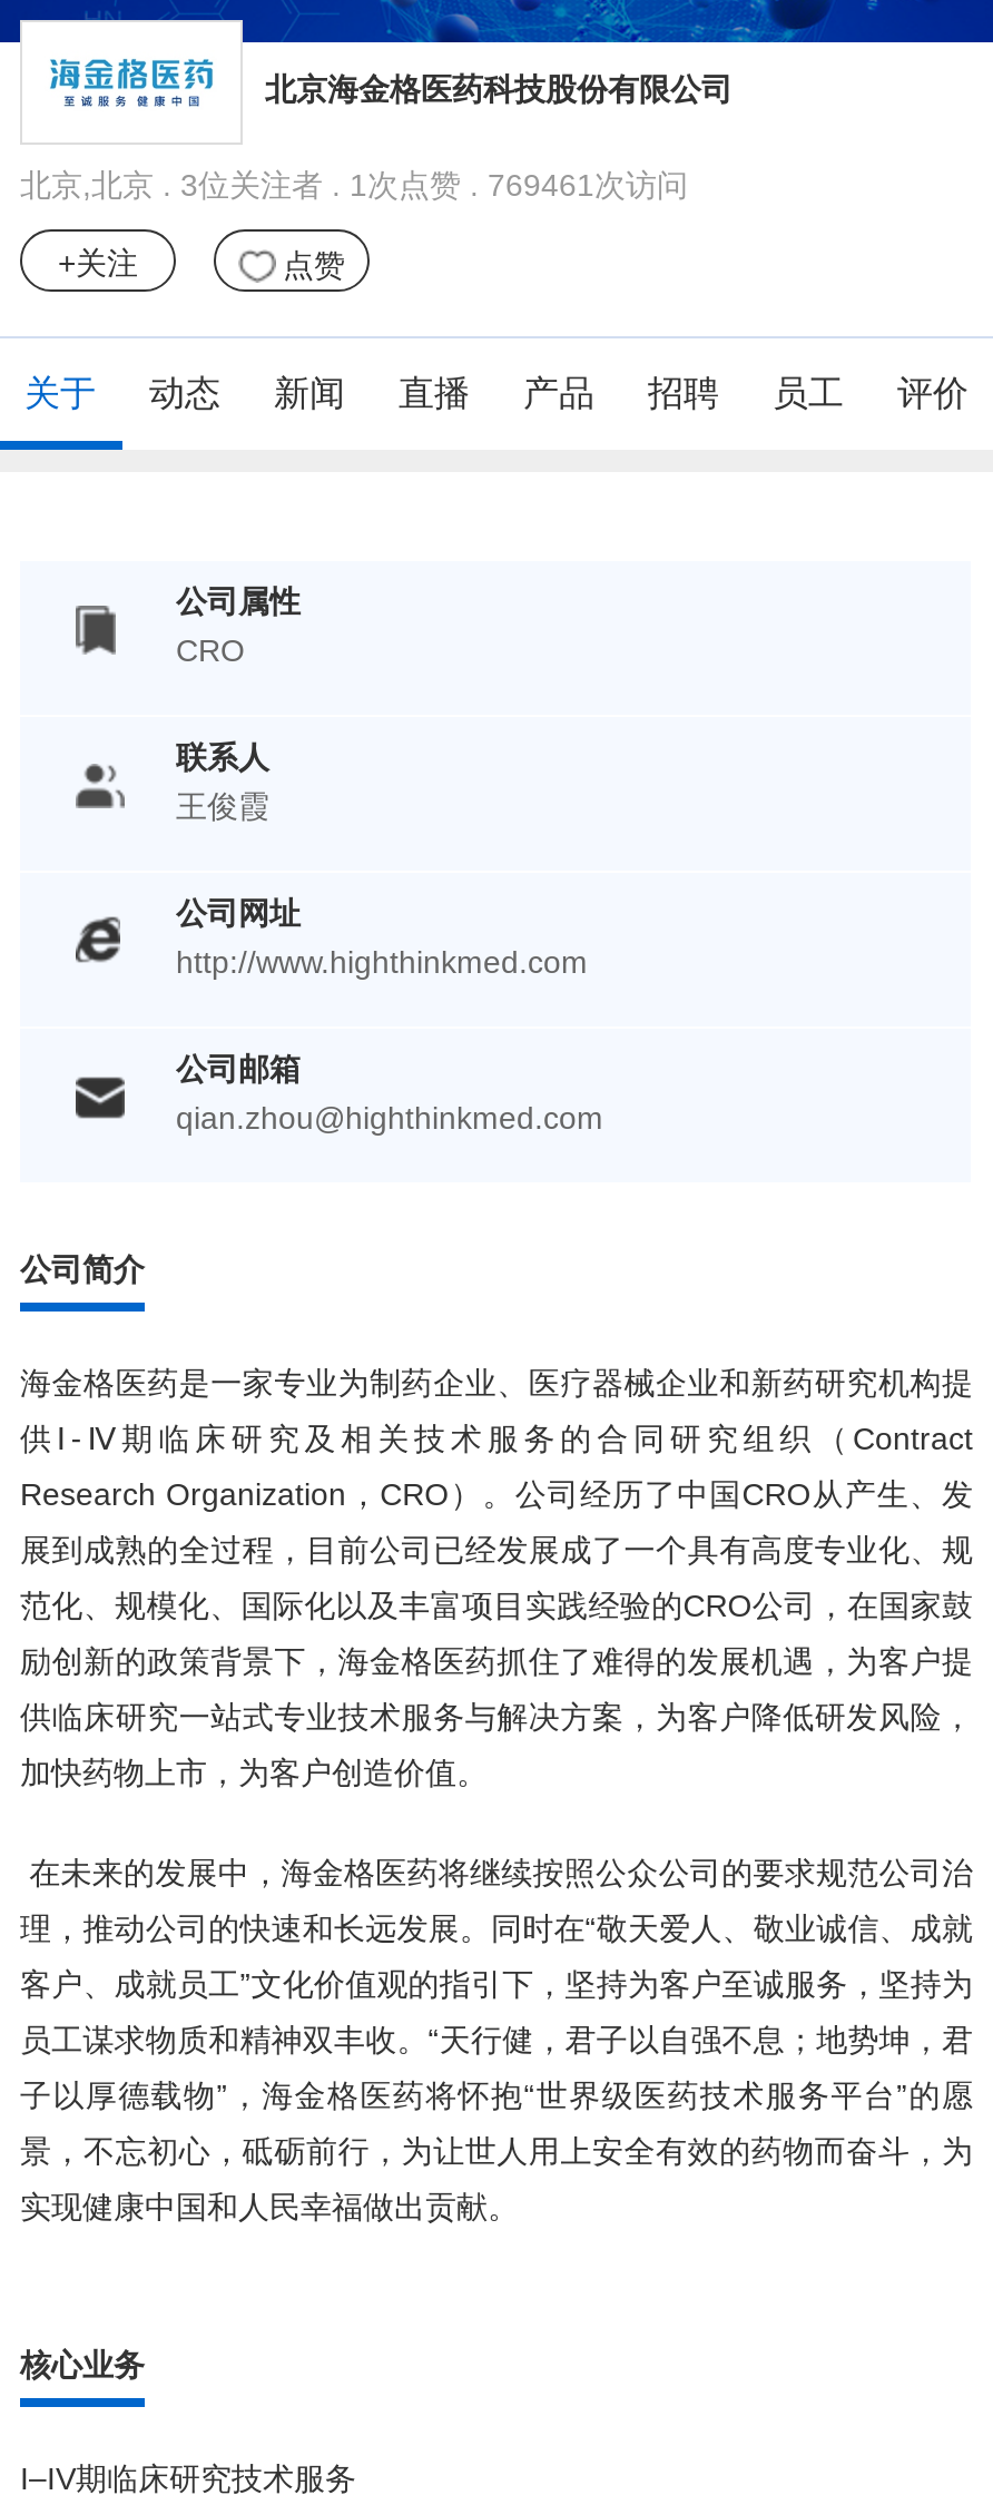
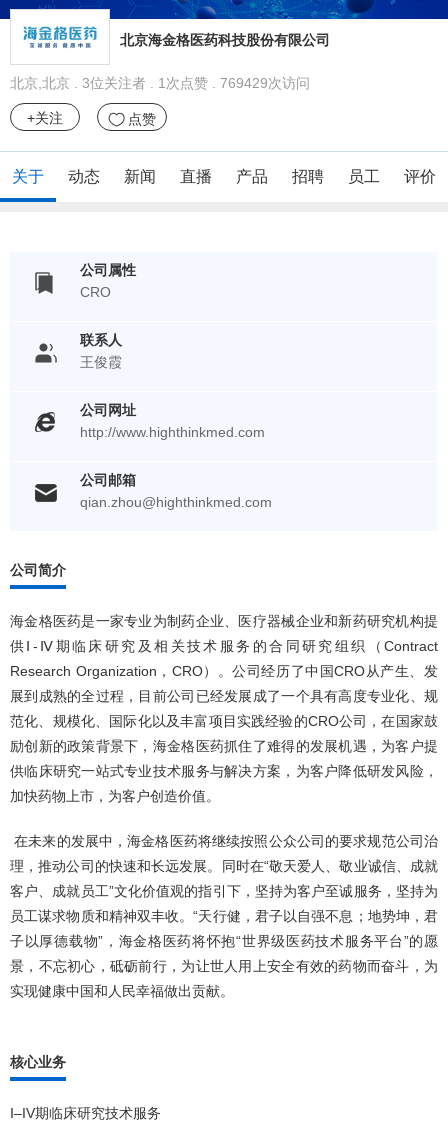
[20,166,688,202] 北京,北京 . 3位关注者 . 1次点赞 . 769461次访问 -> [10,74,310,90] 北京,北京 . 3位关注者 . 1次点赞 . 769429次访问

